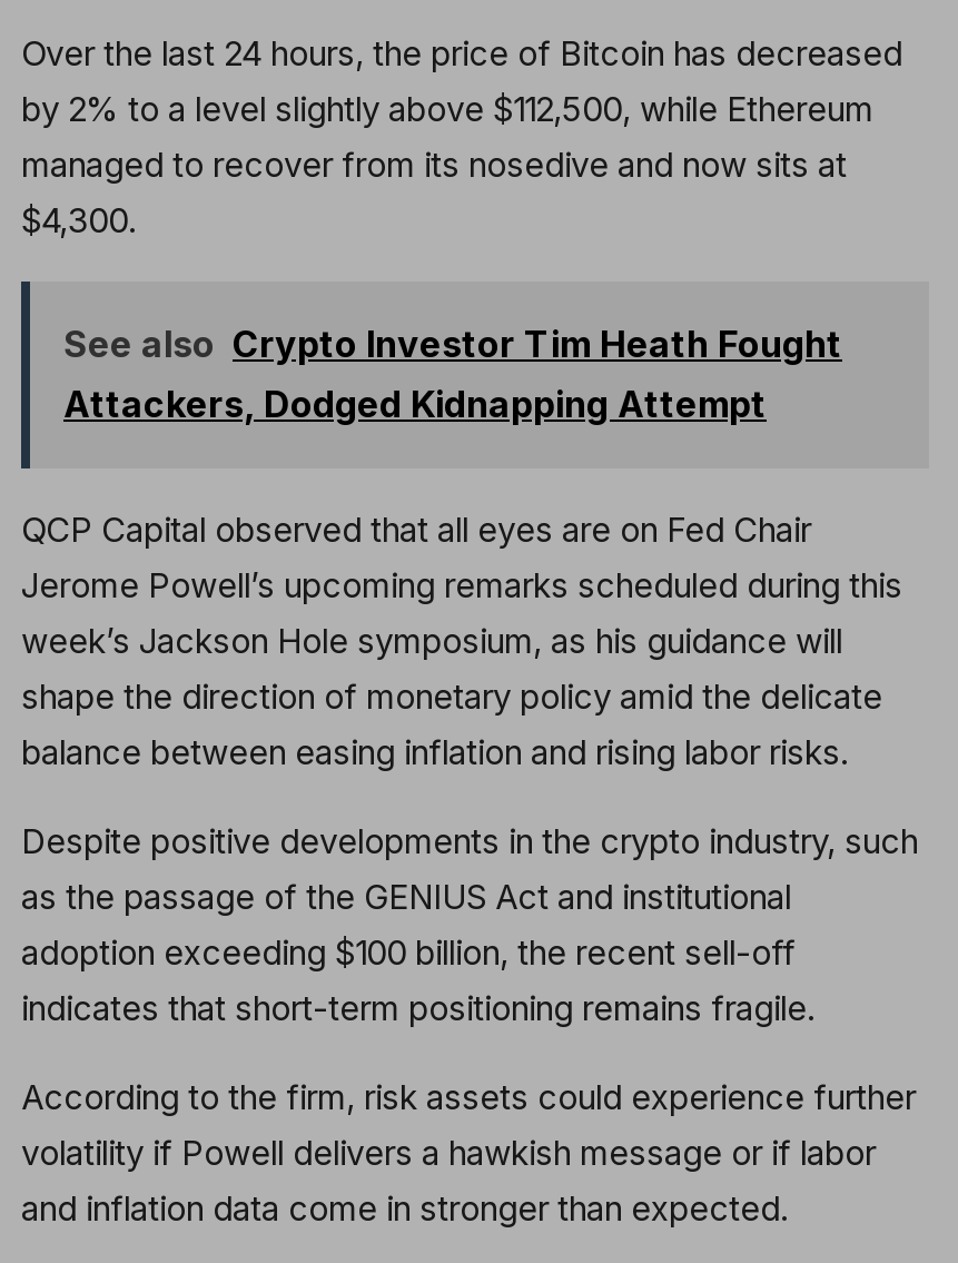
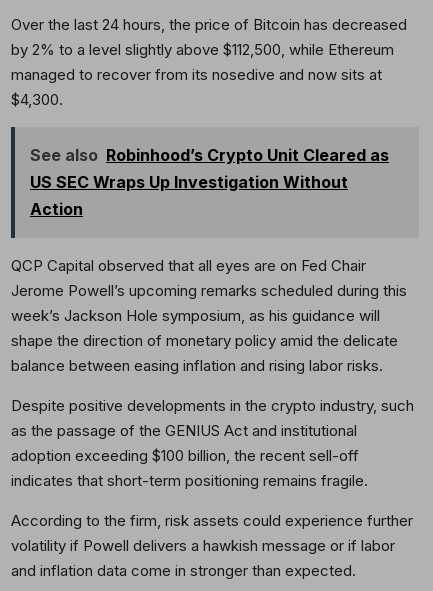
[63,321,842,426] See also Crypto Investor Tim Heath Fought | Attackers, Dodged Kidnapping Attempt -> [30,145,389,219] See also Robinhood’s Crypto Unit Cleared as | US SEC Wraps Up Investigation Without | Action

